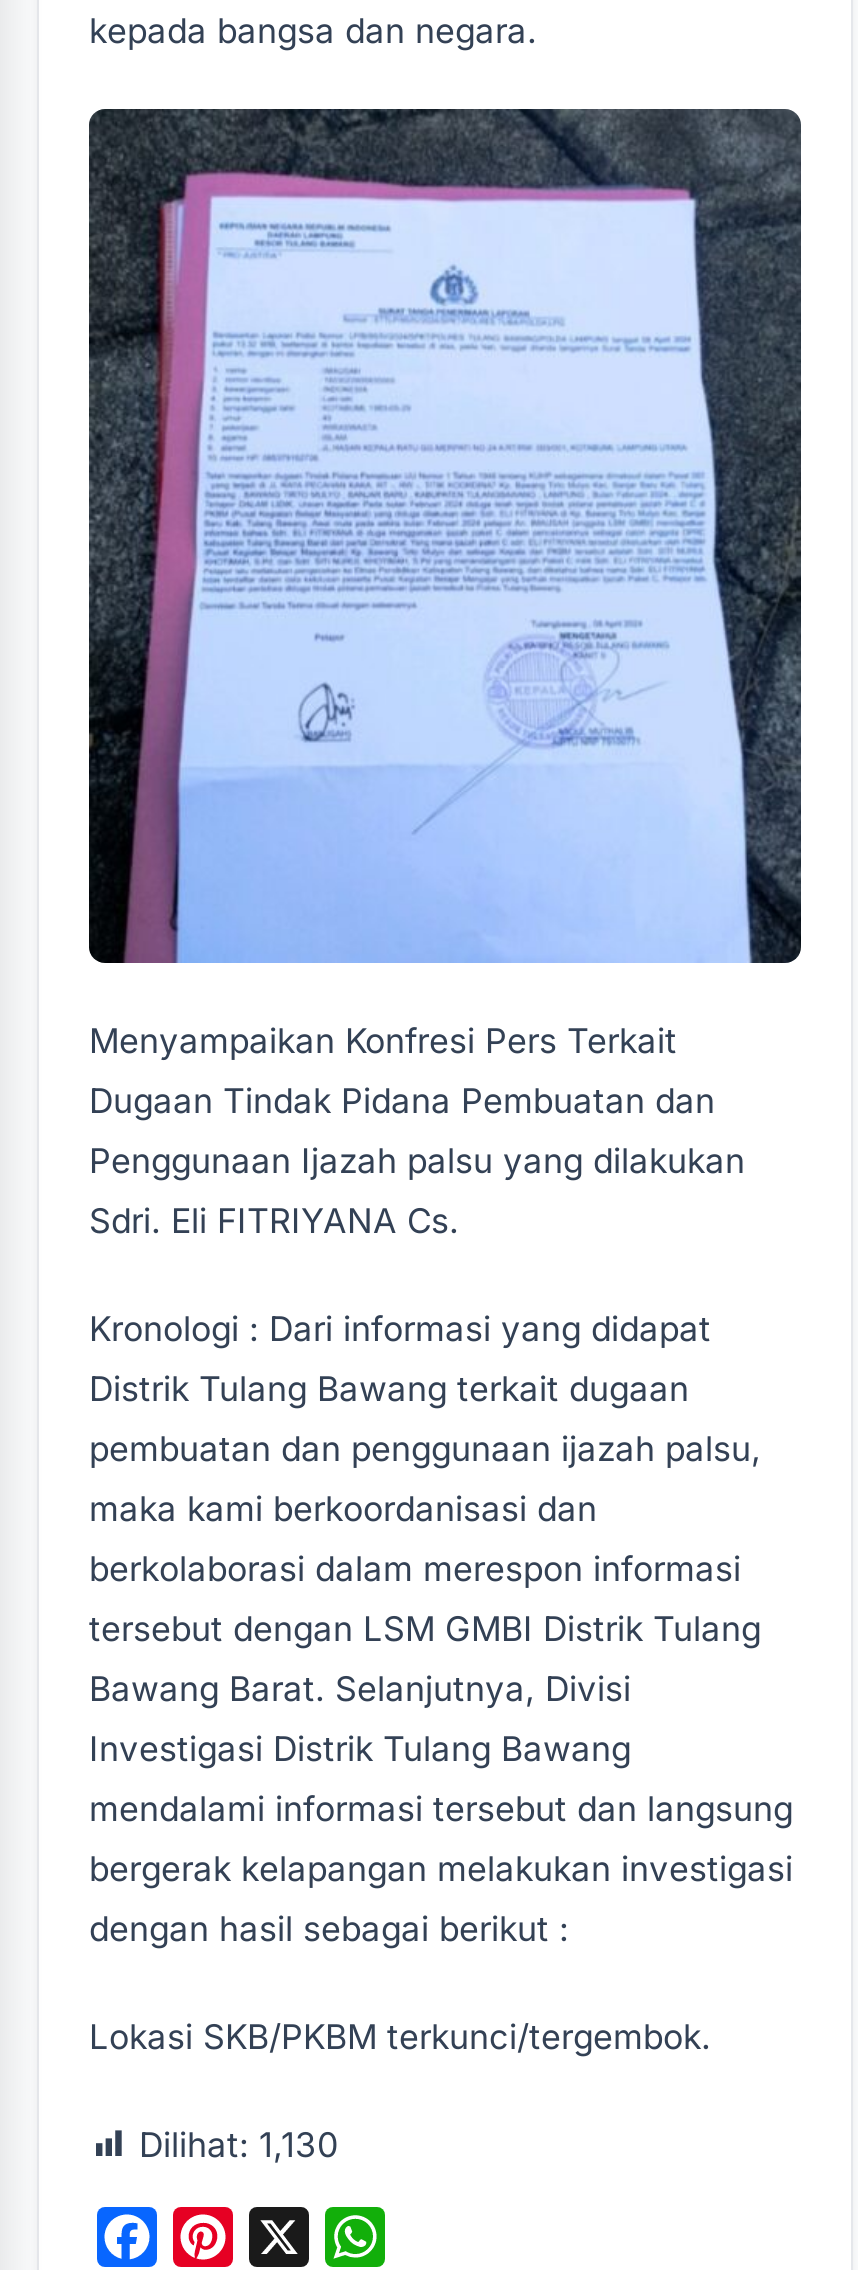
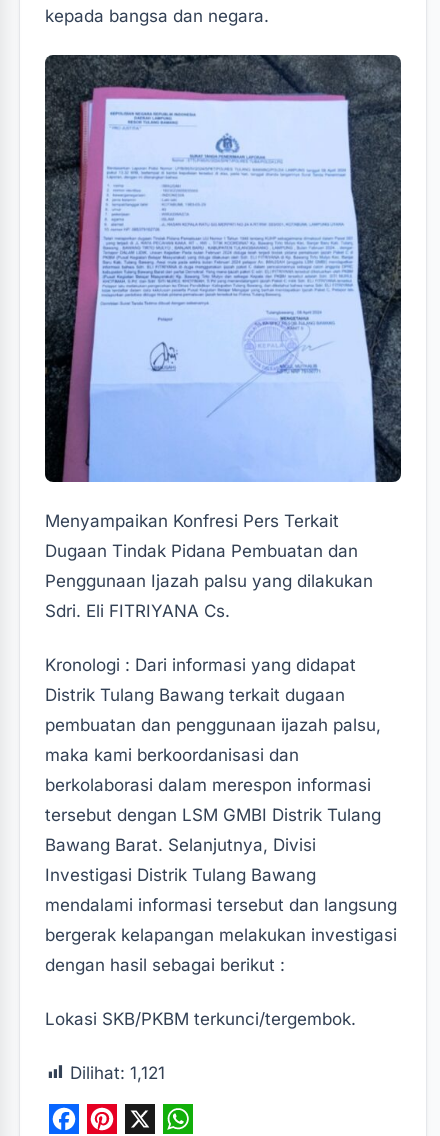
[139,2124,339,2164] Dilihat: 1,130 -> [70,1063,165,1083] Dilihat: 1,121

